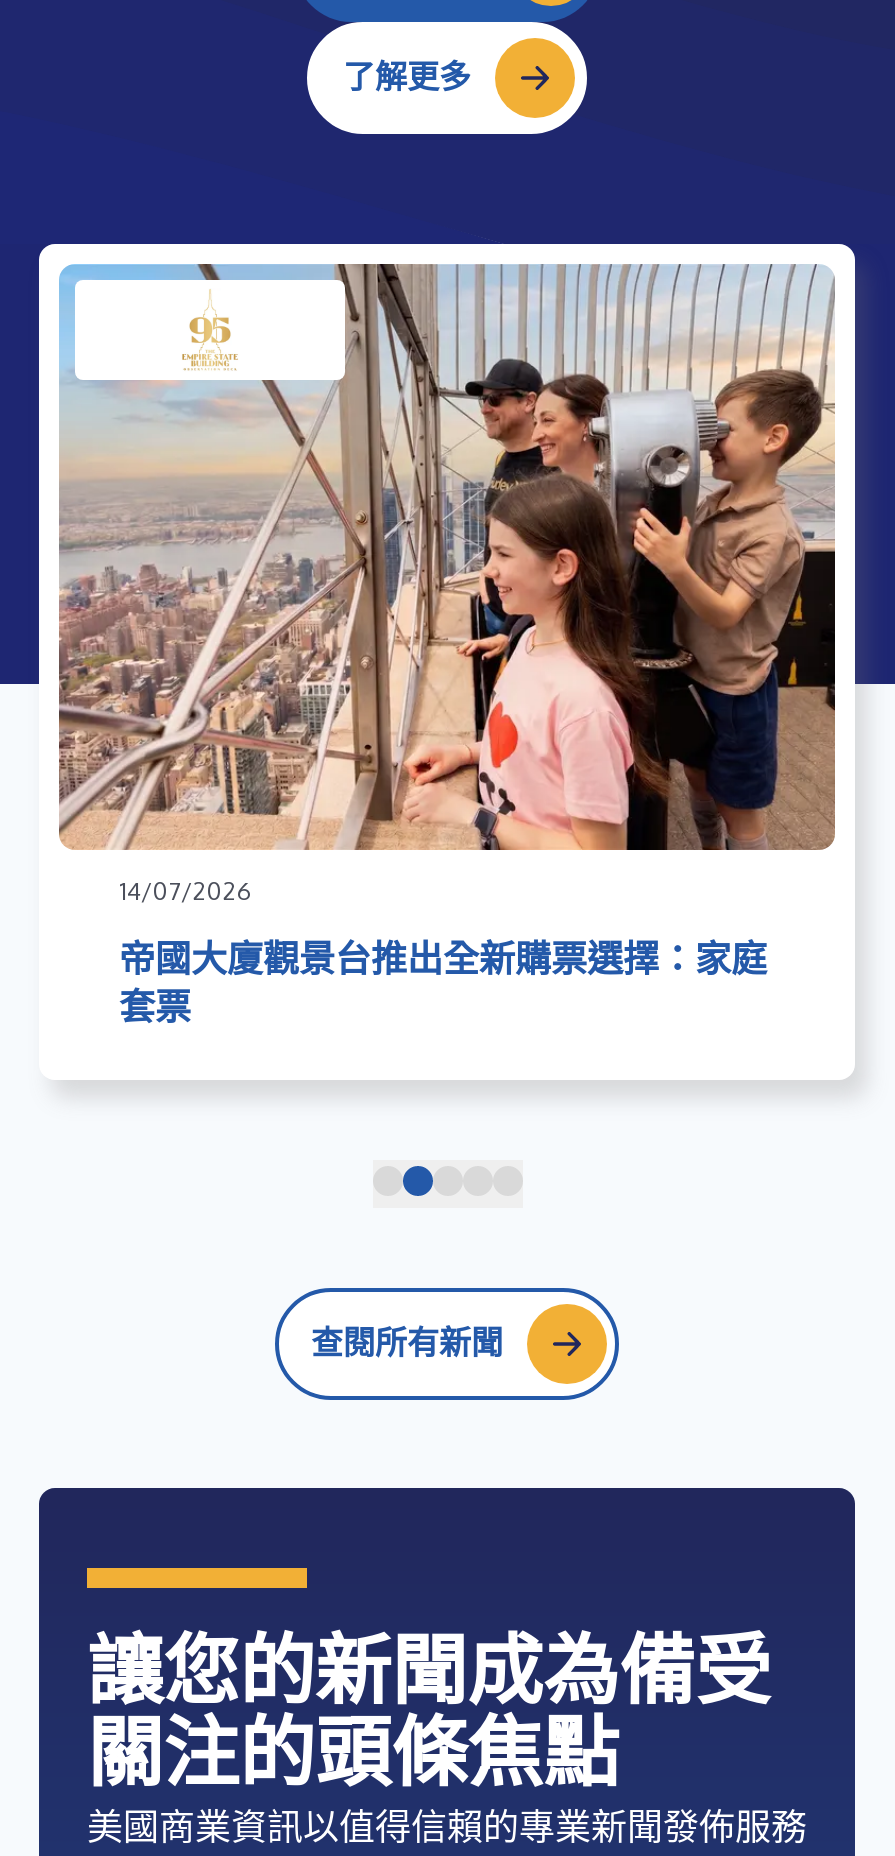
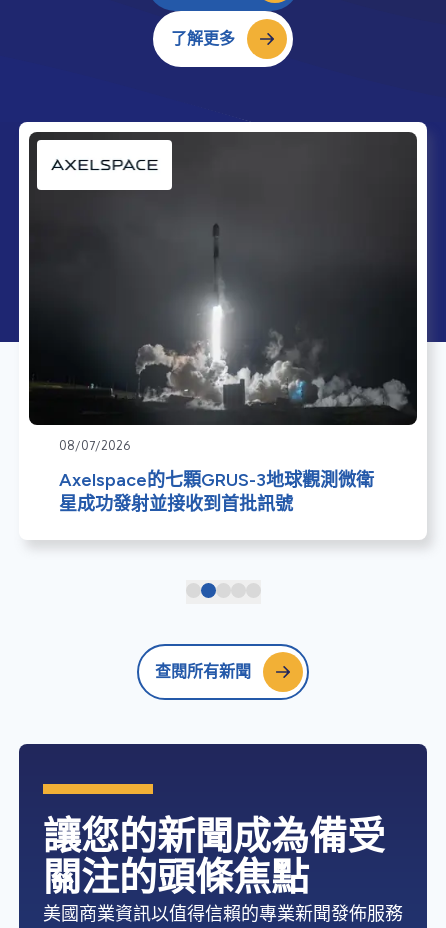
[57,264,837,906] [image] | 14/07/2026 -> [28,131,418,453] [image] | 08/07/2026
[119,938,767,1030] 帝國大廈觀景台推出全新購票選擇：家庭 | 套票 -> [59,469,374,515] Axelspace的七顆GRUS-3地球觀測微衛 | 星成功發射並接收到首批訊號

